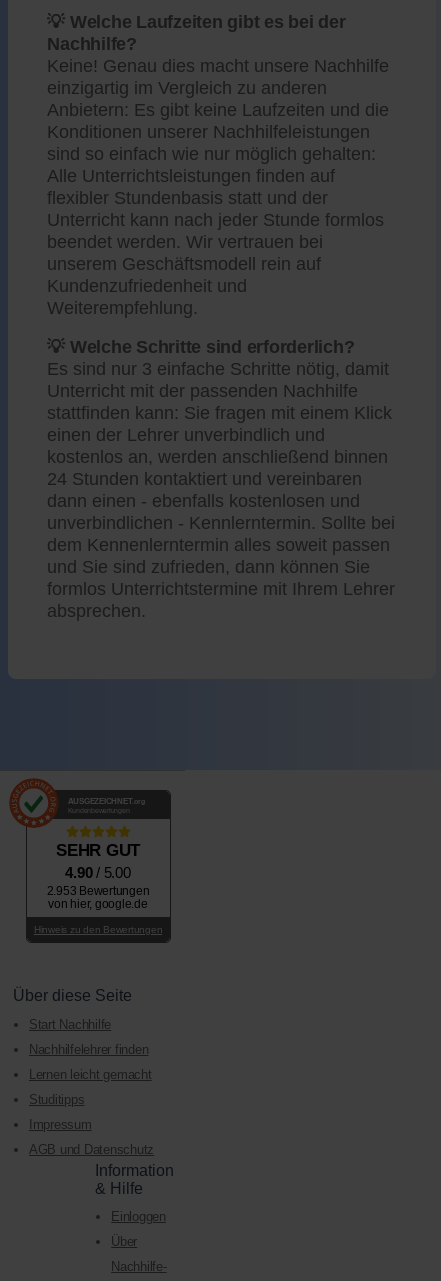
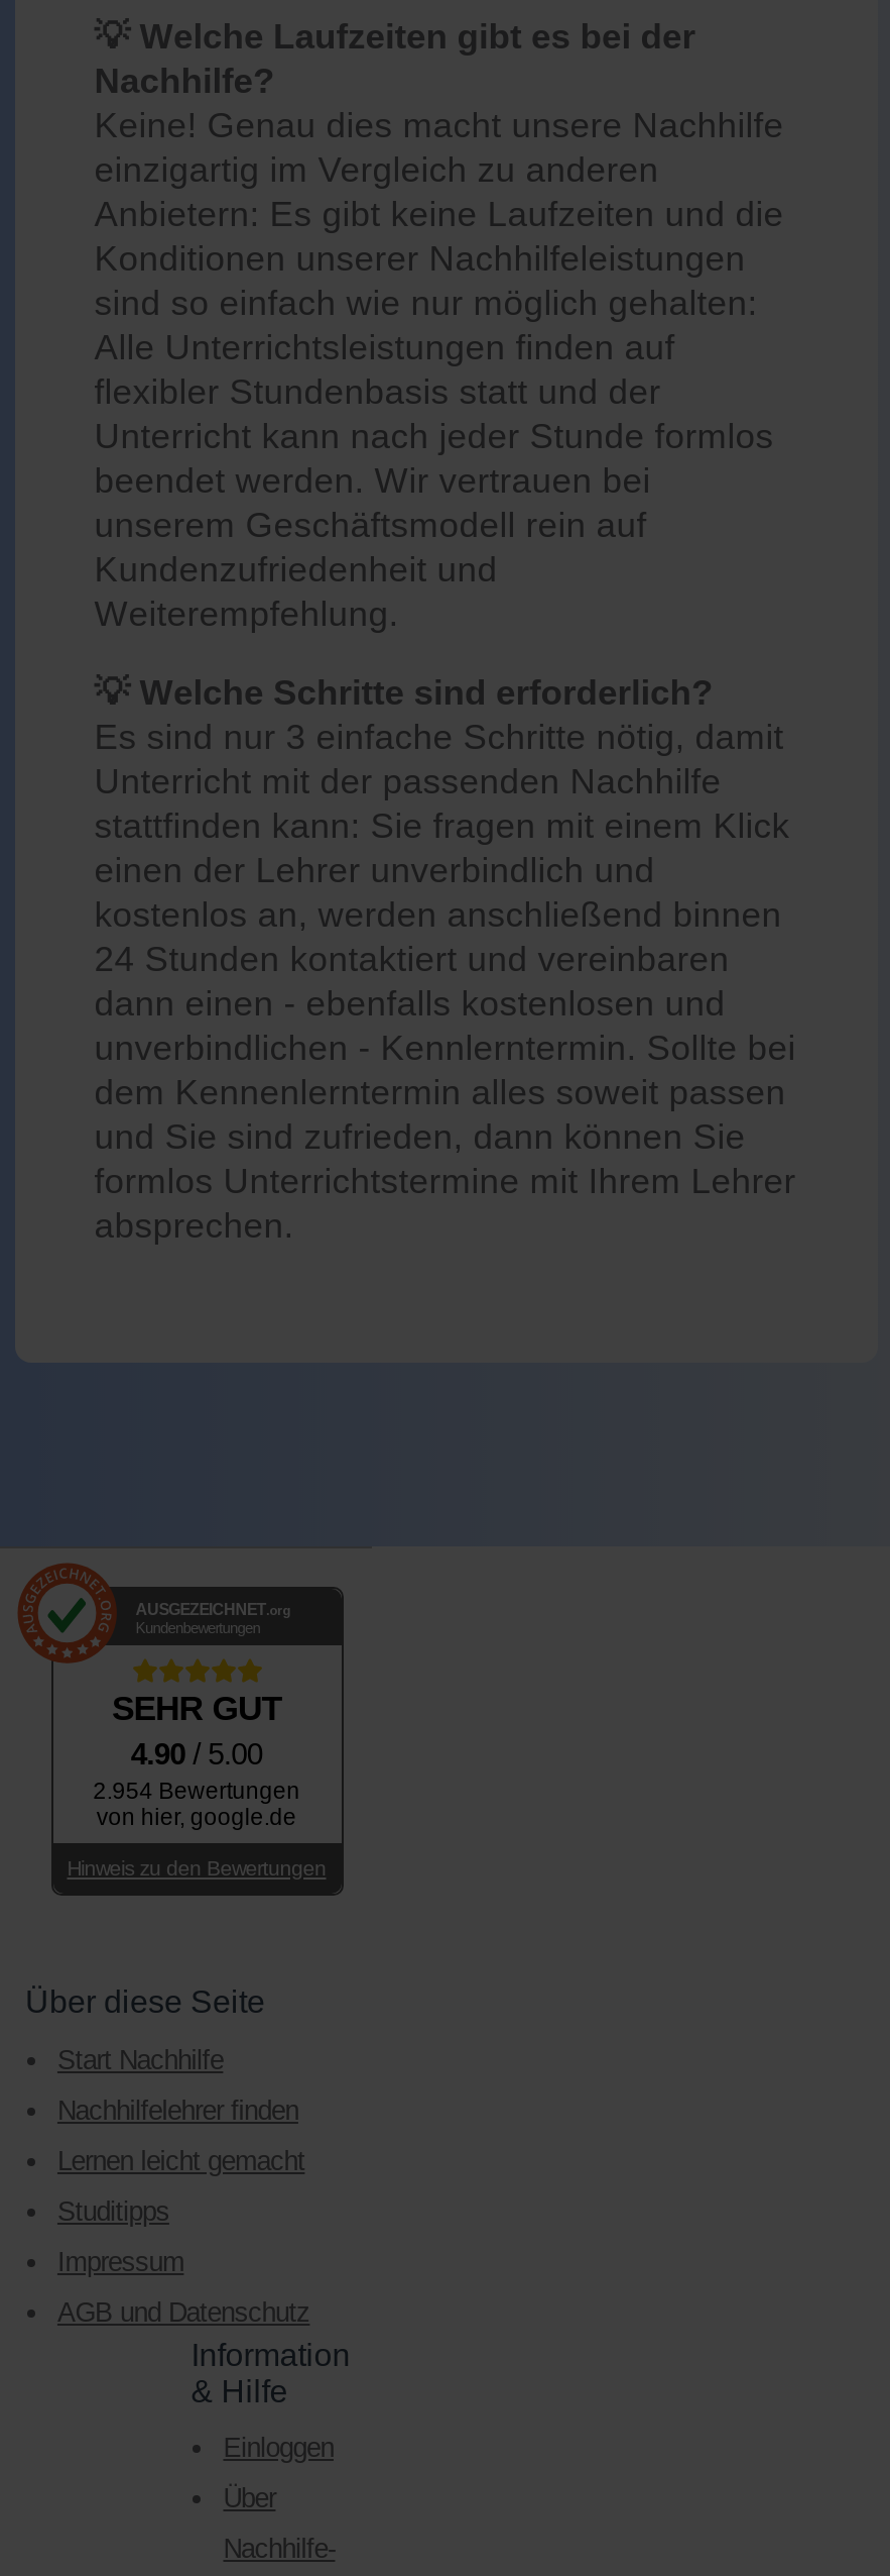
[47,884,149,897] 2.953 Bewertungen -> [93,1777,300,1804] 2.954 Bewertungen

